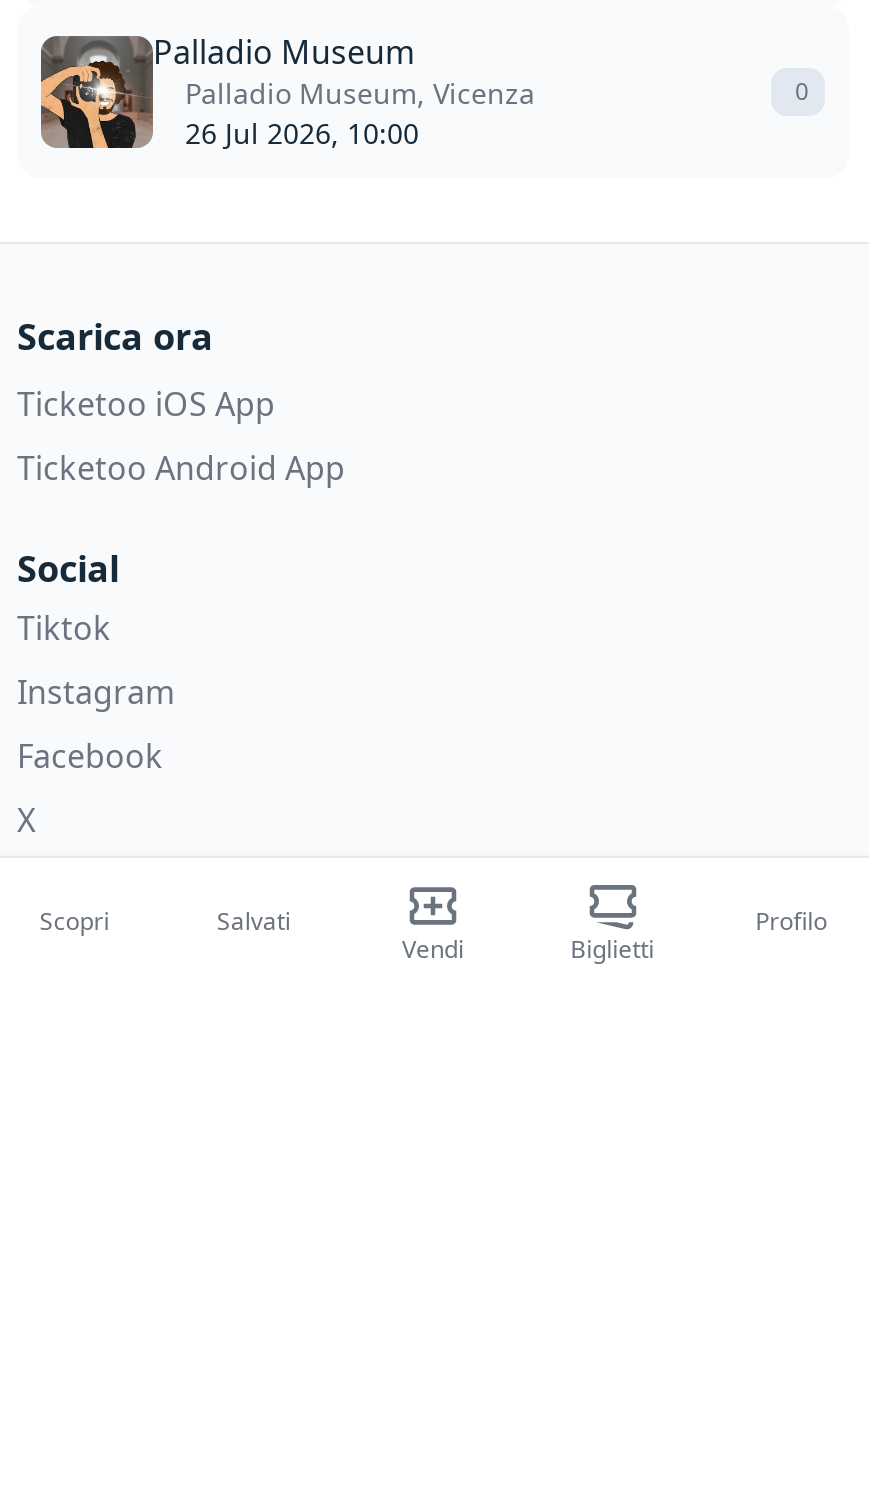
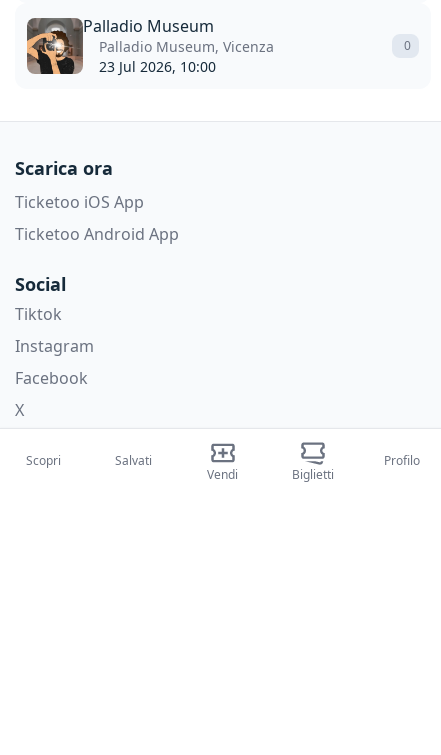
[185,115,419,153] 26 Jul 2026, 10:00 -> [99,57,216,76] 23 Jul 2026, 10:00

